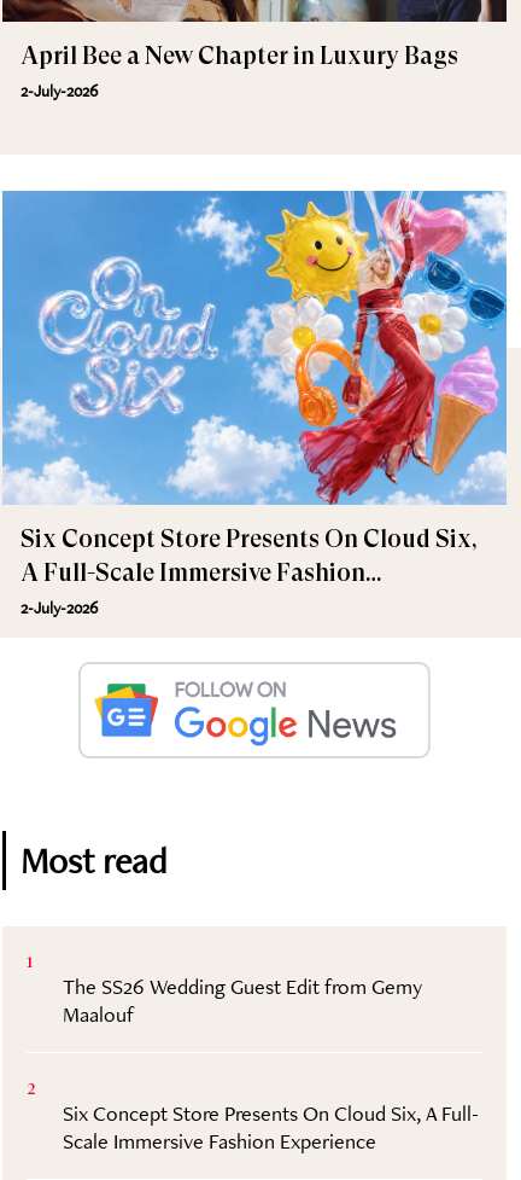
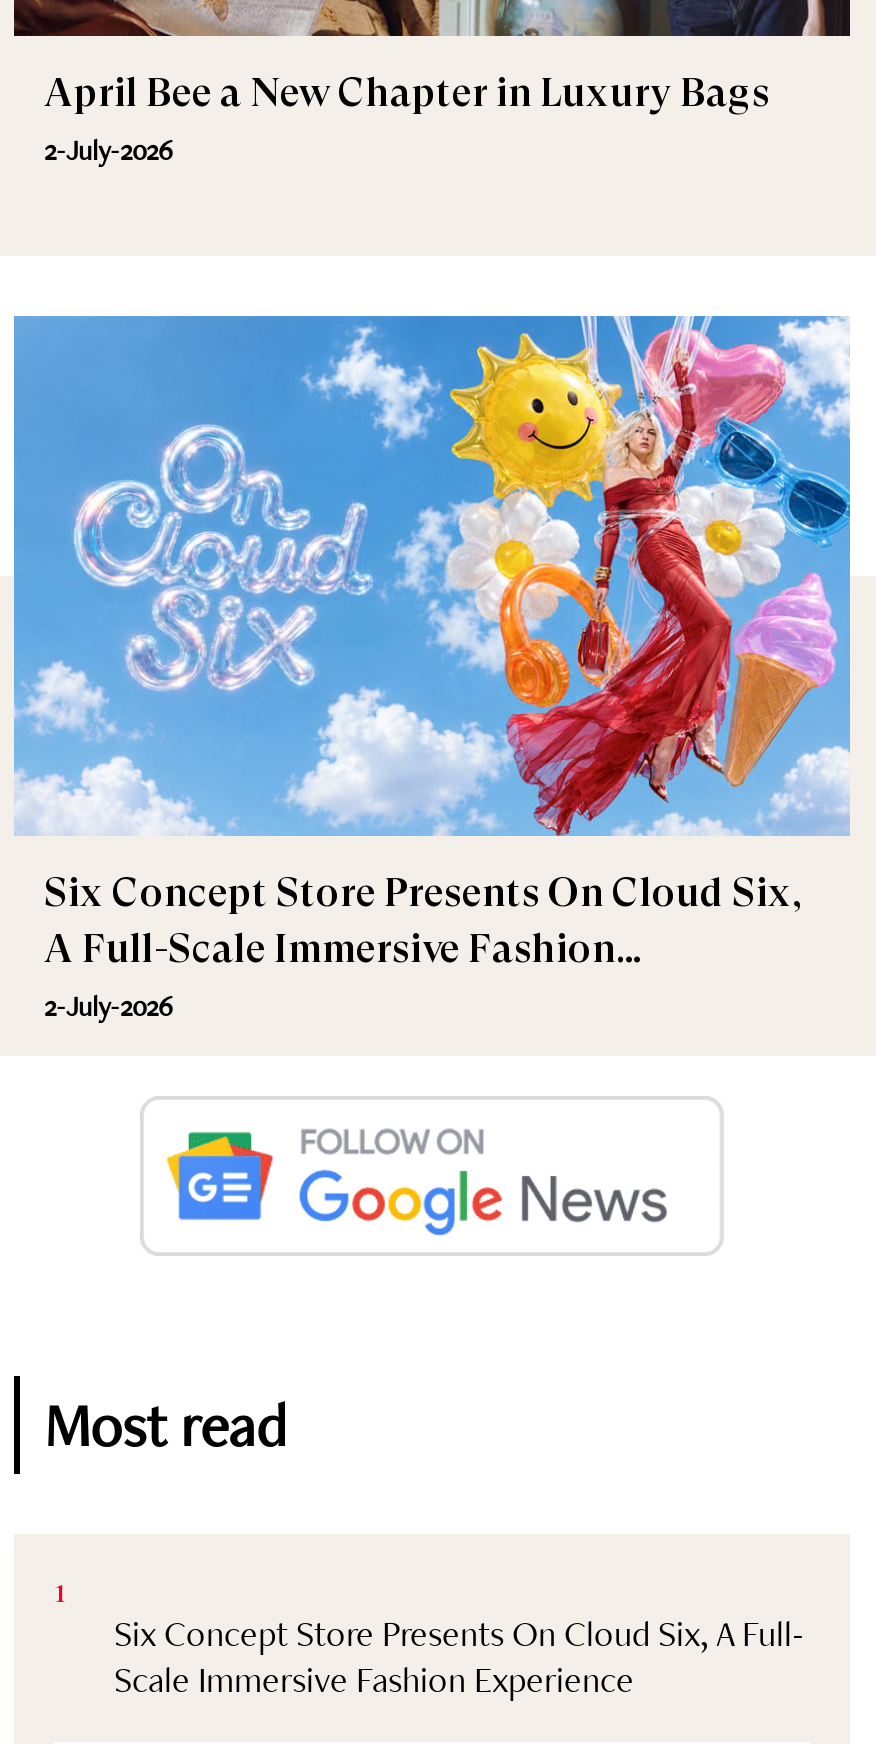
[27,972,422,1099] The SS26 Wedding Guest Edit from Gemy | Maalouf | 2 -> none

